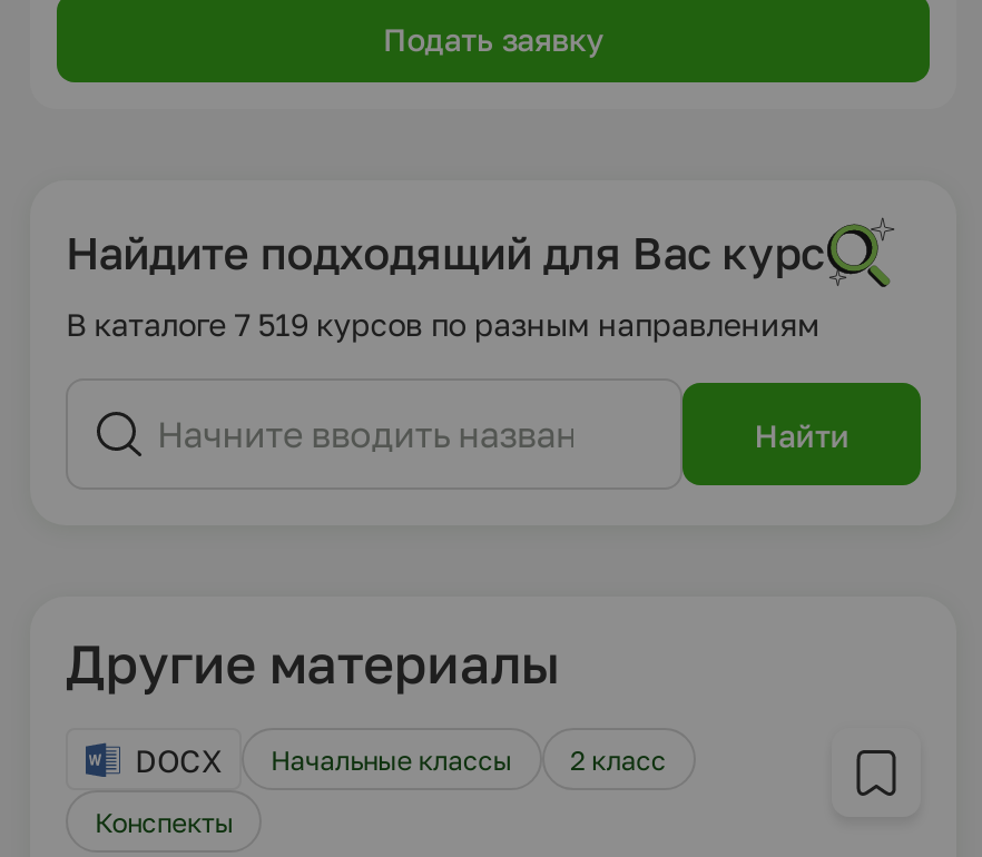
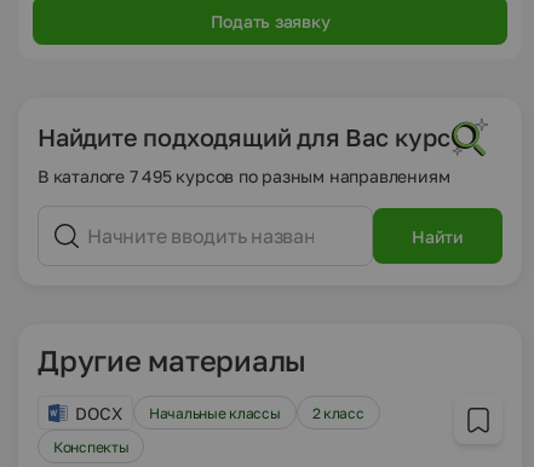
[66,305,819,343] В каталоге 7 519 курсов по разным направлениям -> [38,166,450,186] В каталоге 7 495 курсов по разным направлениям

